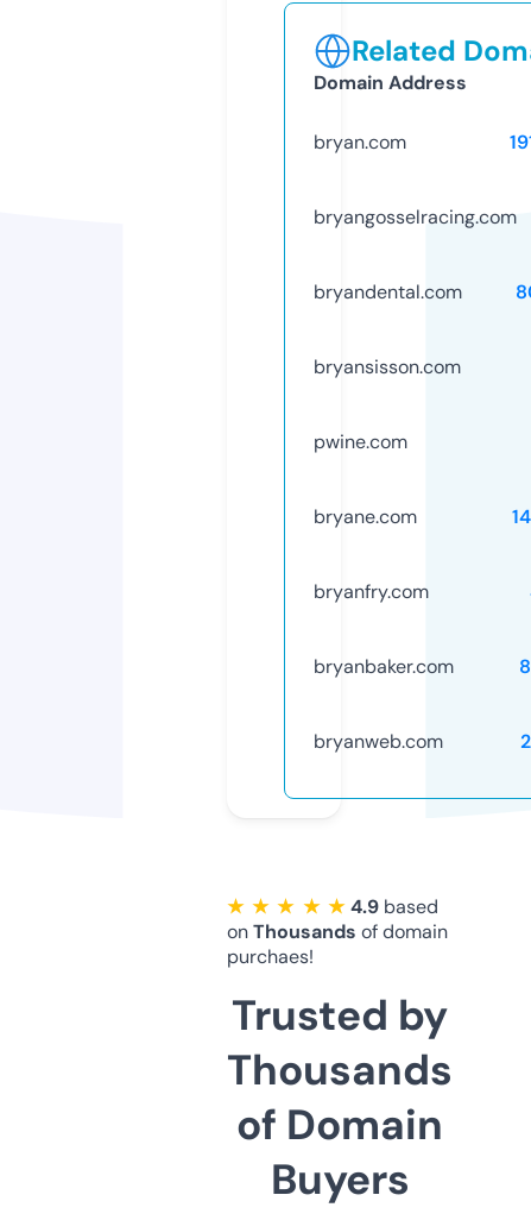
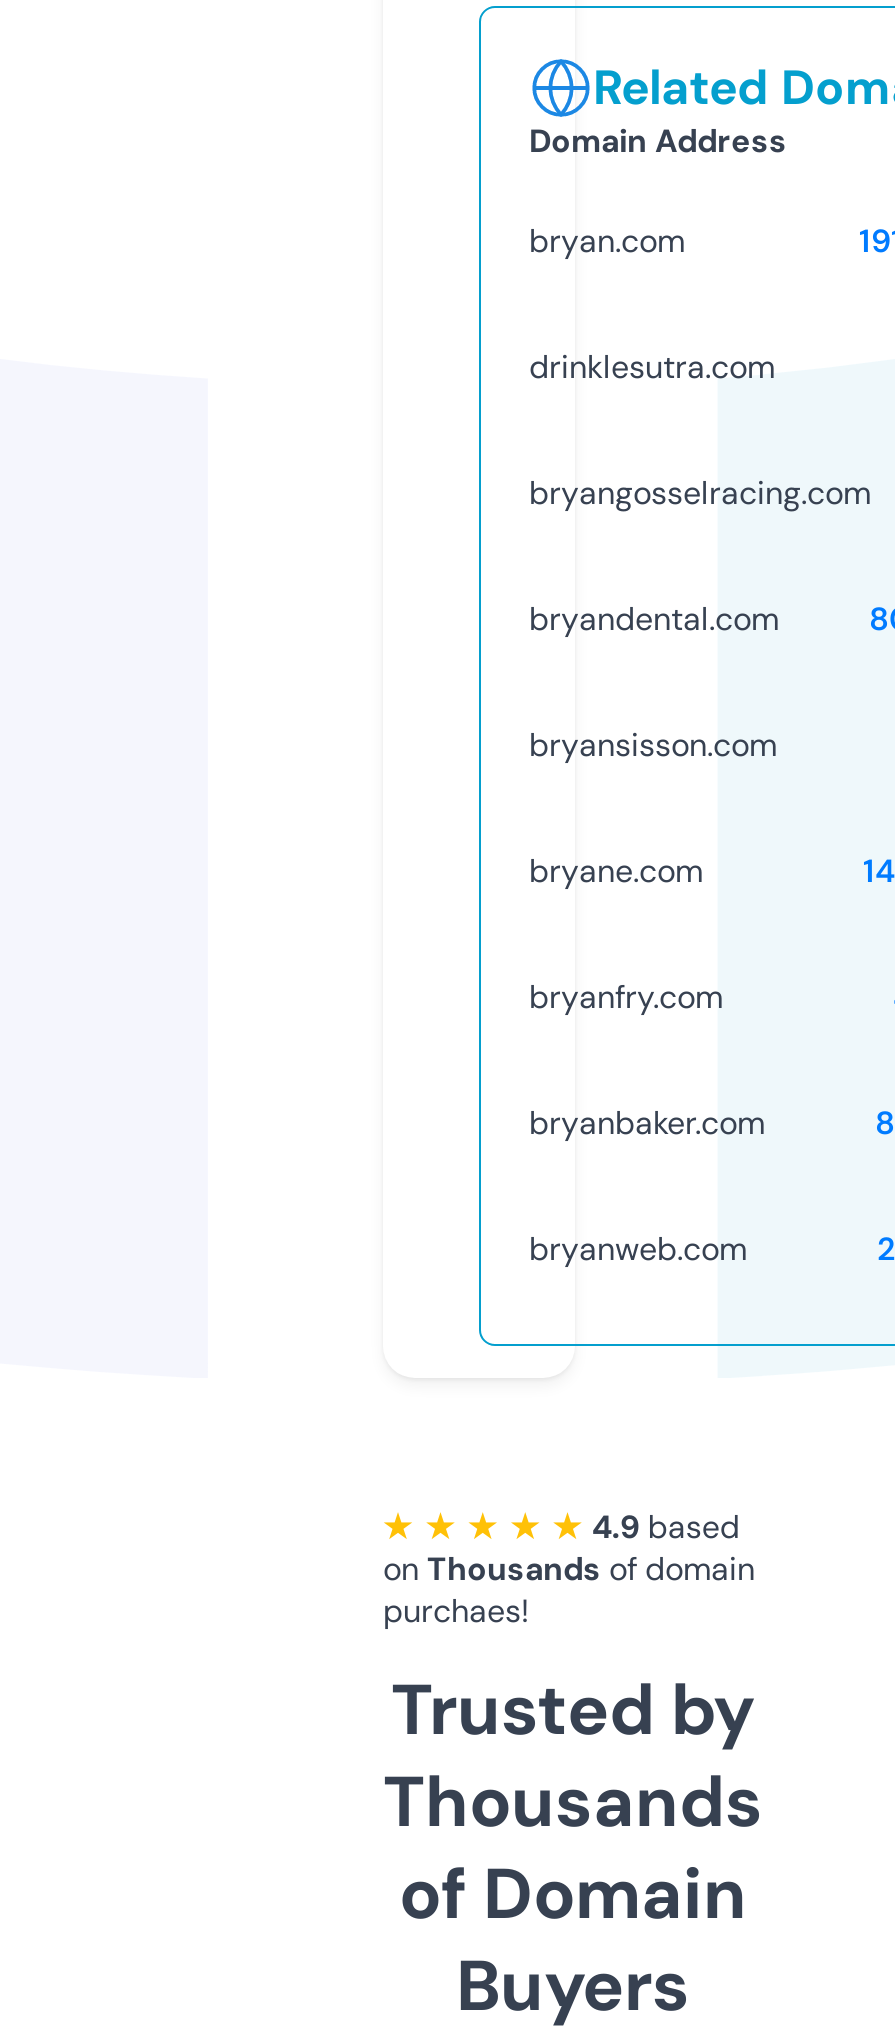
none -> [529,346,775,388] drinklesutra.com
moved [314,204,517,379] -> [529,472,871,766]: bryangosselracing.com | bryandental.com | bryansisson.com
[314,429,407,454] pwine.com -> none

